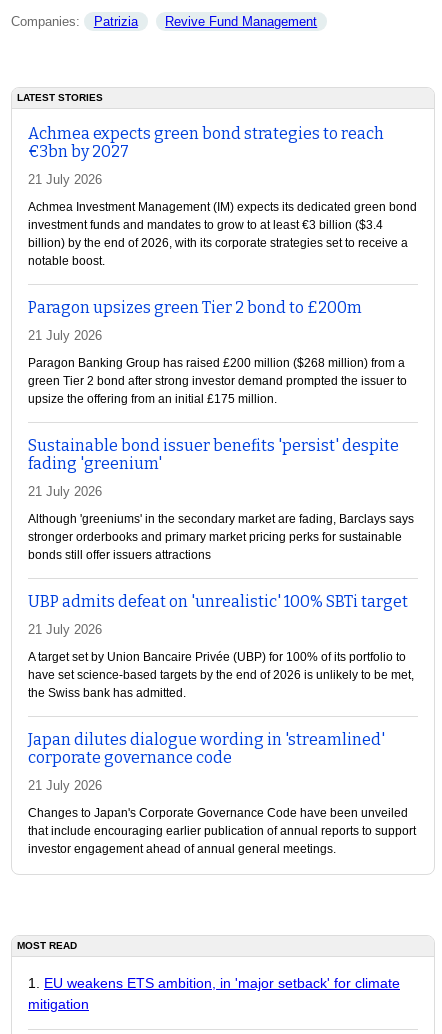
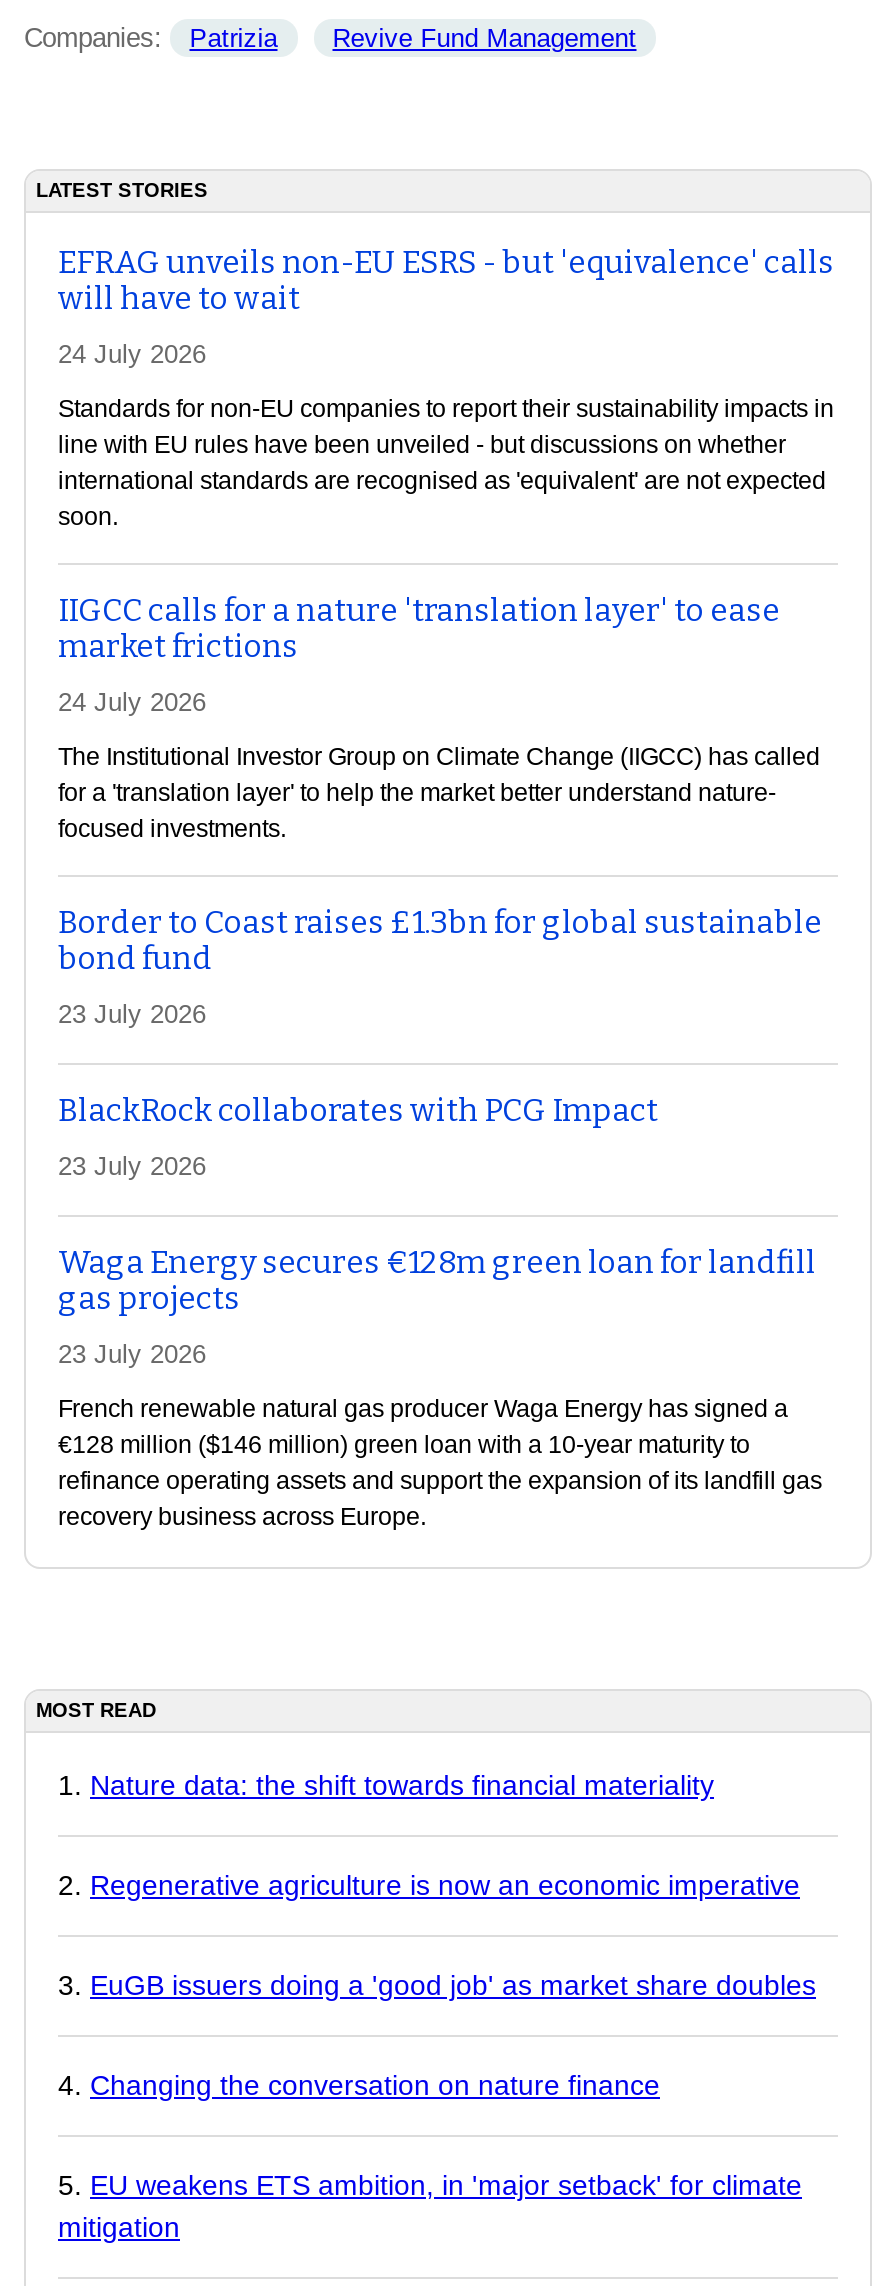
[28,124,417,856] Achmea expects green bond strategies to reach | €3bn by 2027 | 21 July 2026 | Achmea Investment Management (IM) expects its dedicated green bond | investment funds and mandates to grow to at least €3 billion ($3.4 | billion) by the end of 2026, with its corporate strategies set to receive a | notable boost. | Paragon upsizes green Tier 2 bond to £200m | 21 July 2026 | Paragon Banking Group has raised £200 million ($268 million) from a | green Tier 2 bond after strong investor demand prompted the issuer to | upsize the offering from an initial £175 million. | Sustainable bond issuer benefits 'persist' despite | fading 'greenium' | 21 July 2026 | Although 'greeniums' in the secondary market are fading, Barclays says | stronger orderbooks and primary market pricing perks for sustainable | bonds still offer issuers attractions | UBP admits defeat on 'unrealistic' 100% SBTi target | 21 July 2026 | A target set by Union Bancaire Privée (UBP) for 100% of its portfolio to | have set science-based targets by the end of 2026 is unlikely to be met, | the Swiss bank has admitted. | Japan dilutes dialogue wording in 'streamlined' | corporate governance code | 21 July 2026 | Changes to Japan's Corporate Governance Code have been unveiled | that include encouraging earlier publication of annual reports to support | investor engagement ahead of annual general meetings. -> [58,243,834,1531] EFRAG unveils non-EU ESRS - but 'equivalence' calls | will have to wait | 24 July 2026 | Standards for non-EU companies to report their sustainability impacts in | line with EU rules have been unveiled - but discussions on whether | international standards are recognised as 'equivalent' are not expected | soon. | IIGCC calls for a nature 'translation layer' to ease | market frictions | 24 July 2026 | The Institutional Investor Group on Climate Change (IIGCC) has called | for a 'translation layer' to help the market better understand nature- | focused investments. | Border to Coast raises £1.3bn for global sustainable | bond fund | 23 July 2026 | BlackRock collaborates with PCG Impact | 23 July 2026 | Waga Energy secures €128m green loan for landfill | gas projects | 23 July 2026 | French renewable natural gas producer Waga Energy has signed a | €128 million ($146 million) green loan with a 10-year maturity to | refinance operating assets and support the expansion of its landfill gas | recovery business across Europe.
moved [17,940,77,951] -> [36,1699,156,1721]: MOST READ
none -> [90,1769,816,2101] Nature data: the shift towards financial materiality | Regenerative agriculture is now an economic imperative | EuGB issuers doing a 'good job' as market share doubles | Changing the conversation on nature finance

